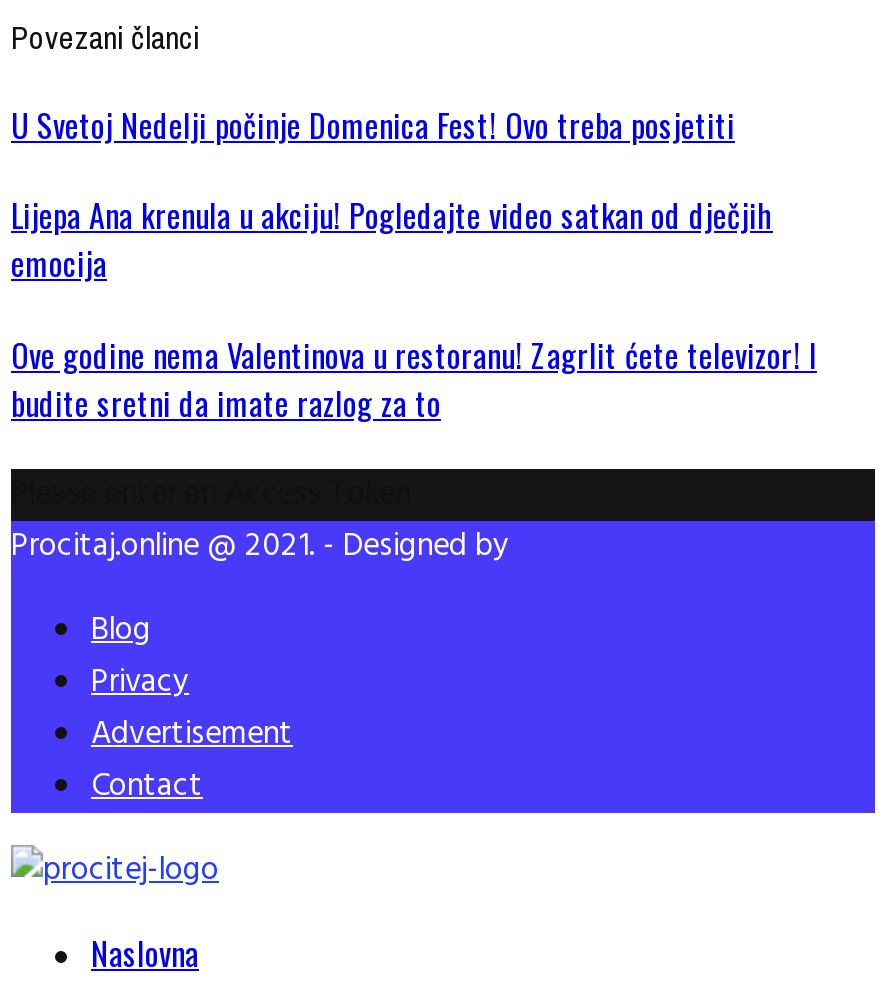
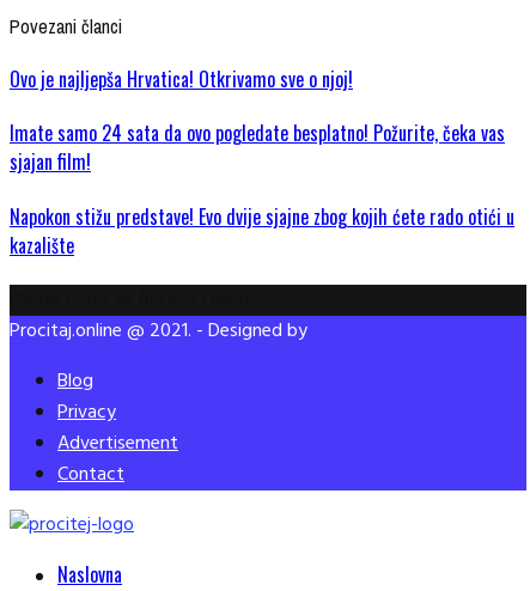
[11,101,735,149] U Svetoj Nedelji počinje Domenica Fest! Ovo treba posjetiti -> [10,65,353,93] Ovo je najljepša Hrvatica! Otkrivamo sve o njoj!
[11,192,773,288] Lijepa Ana krenula u akciju! Pogledajte video satkan od dječjih | emocija -> [10,119,505,176] Imate samo 24 sata da ovo pogledate besplatno! Požurite, čeka vas | sjajan film!
[11,330,817,426] Ove godine nema Valentinova u restoranu! Zagrlit ćete televizor! I | budite sretni da imate razlog za to -> [10,202,514,259] Napokon stižu predstave! Evo dvije sjajne zbog kojih ćete rado otići u | kazalište

